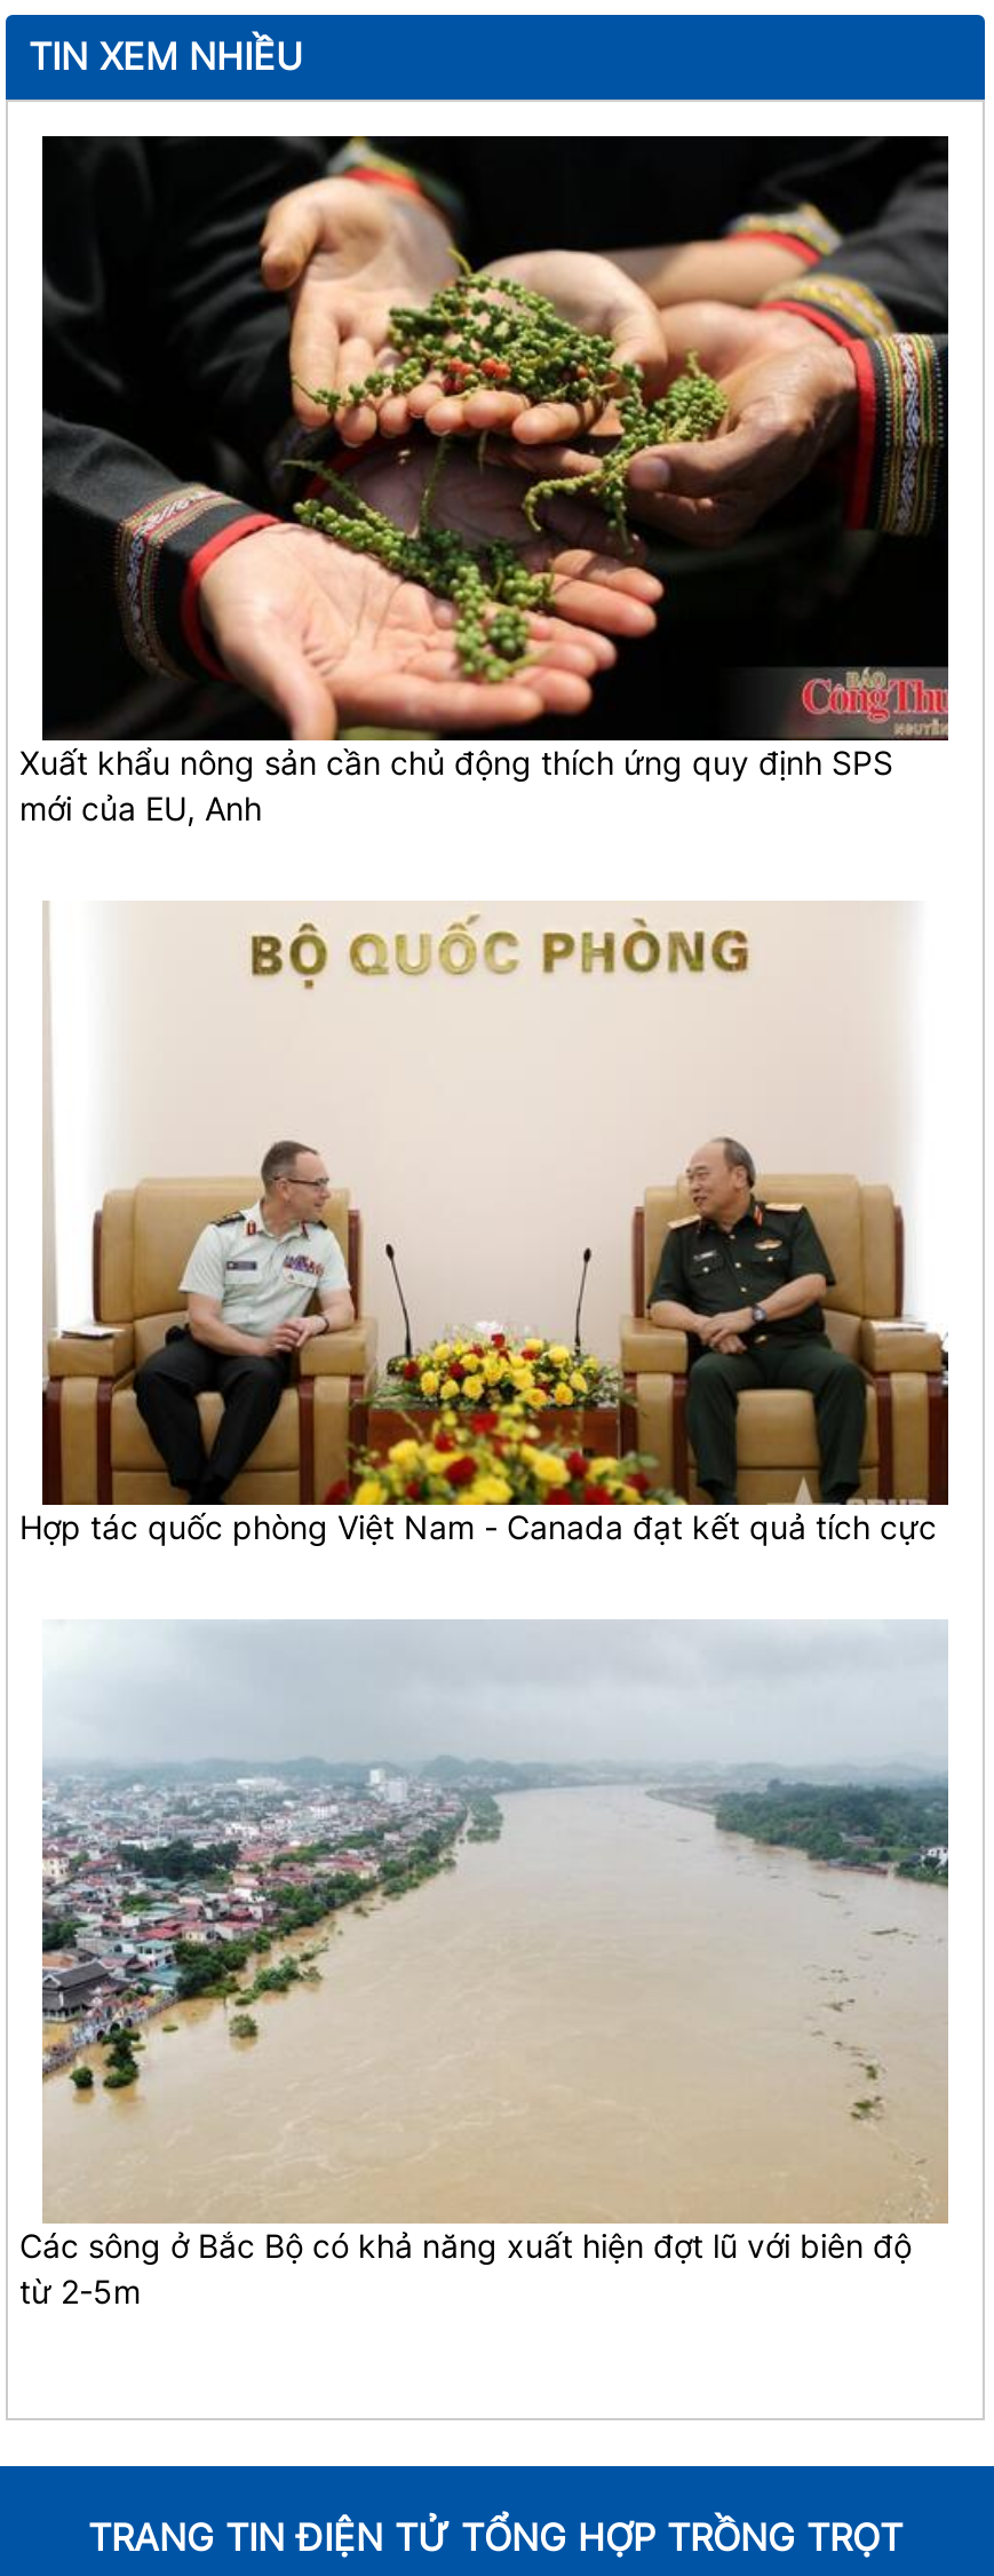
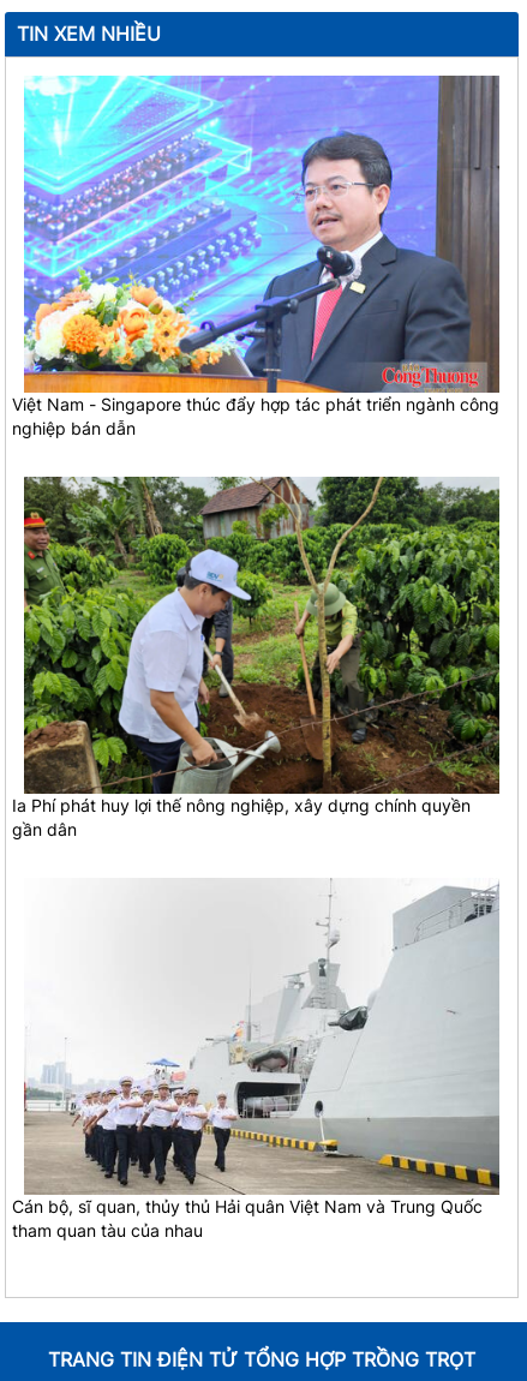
[19,134,951,828] [image] | Xuất khẩu nông sản cần chủ động thích ứng quy định SPS | mới của EU, Anh -> [12,74,501,439] [image] | Việt Nam - Singapore thúc đẩy hợp tác phát triển ngành công | nghiệp bán dẫn
[19,901,948,1547] [image] | Hợp tác quốc phòng Việt Nam - Canada đạt kết quả tích cực -> [12,476,501,840] [image] | Ia Phí phát huy lợi thế nông nghiệp, xây dựng chính quyền | gần dân
[19,1622,948,2311] [image] | Các sông ở Bắc Bộ có khả năng xuất hiện đợt lũ với biên độ | từ 2-5m -> [12,880,501,1241] [image] | Cán bộ, sĩ quan, thủy thủ Hải quân Việt Nam và Trung Quốc | tham quan tàu của nhau

